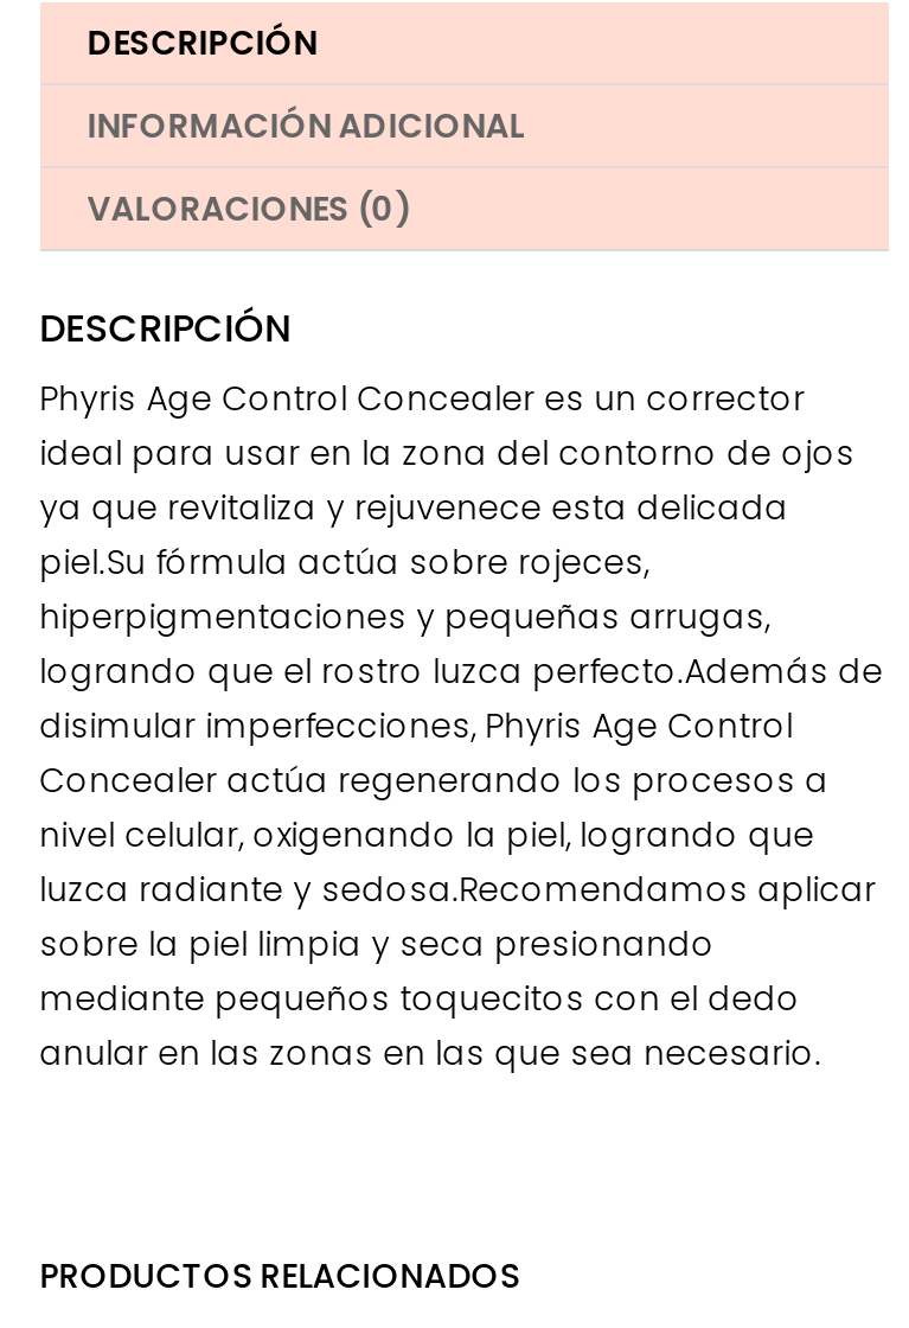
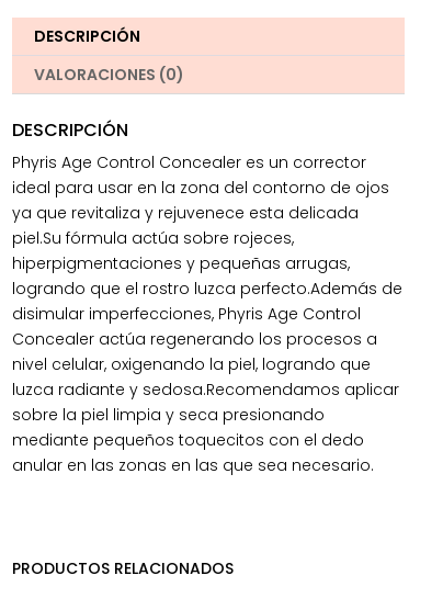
[87,103,526,150] INFORMACIÓN ADICIONAL -> none

